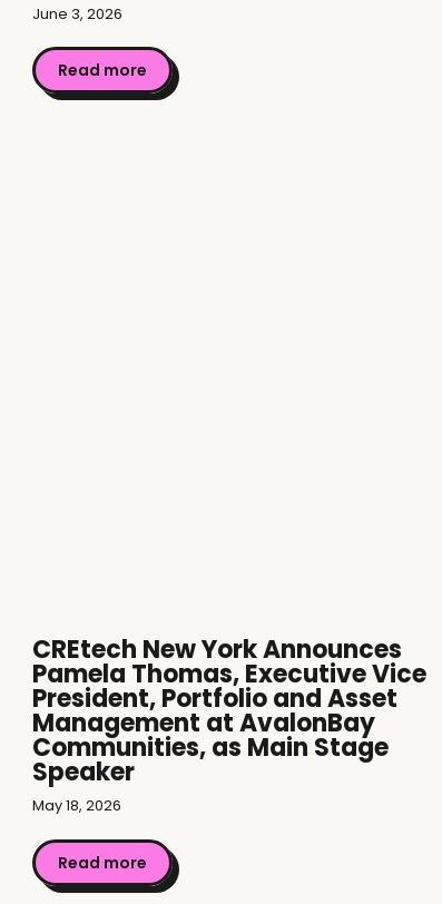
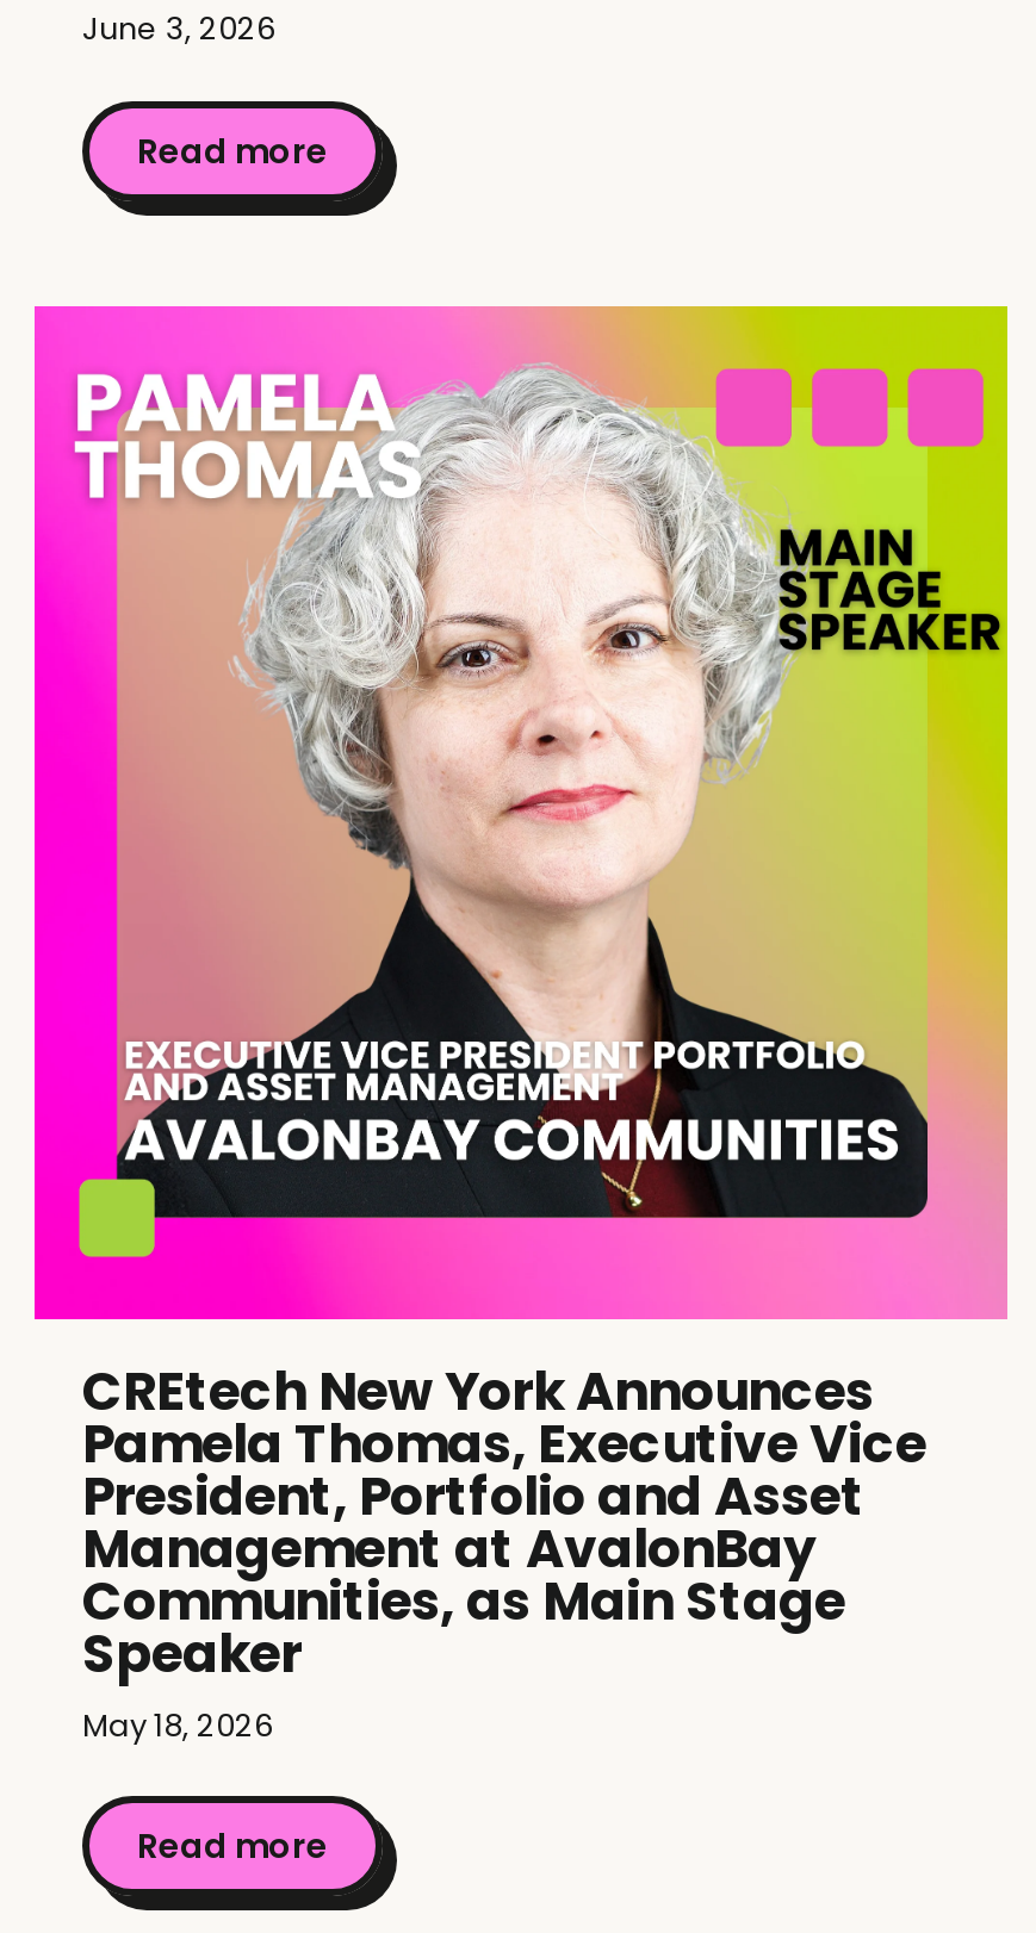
none -> [32,303,1010,1323] [image]

